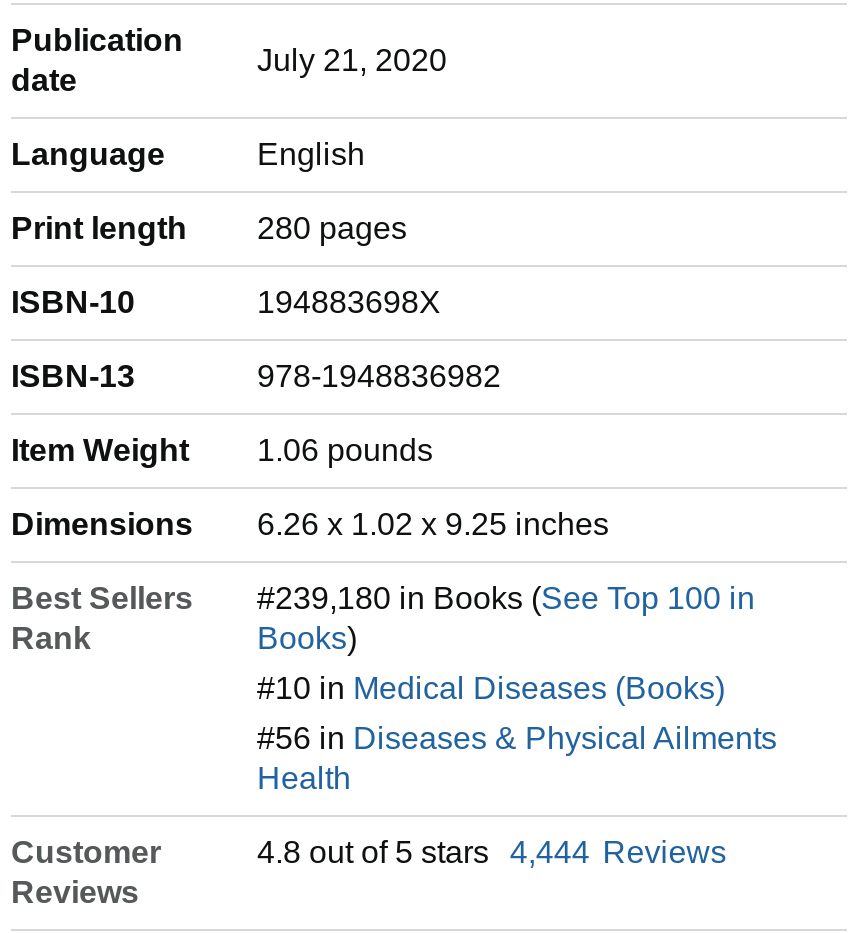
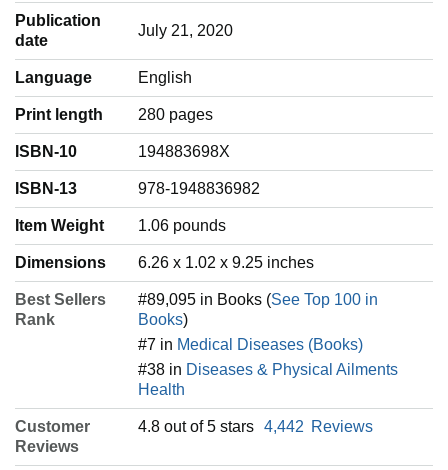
[257,581,755,615] #239,180 in Books (See Top 100 in -> [138,291,378,308] #89,095 in Books (See Top 100 in
[257,671,725,705] #10 in Medical Diseases (Books) -> [138,336,363,353] #7 in Medical Diseases (Books)
[257,721,777,755] #56 in Diseases & Physical Ailments -> [138,361,398,378] #38 in Diseases & Physical Ailments
[257,835,727,869] 4.8 out of 5 stars 4,444 Reviews -> [138,418,373,435] 4.8 out of 5 stars 4,442 Reviews

